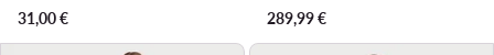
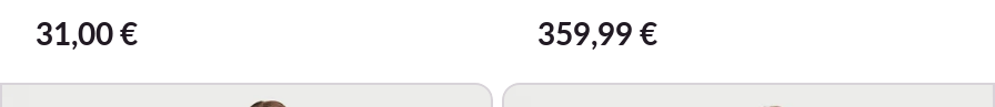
[267,9,326,28] 289,99 € -> [537,15,657,53] 359,99 €

